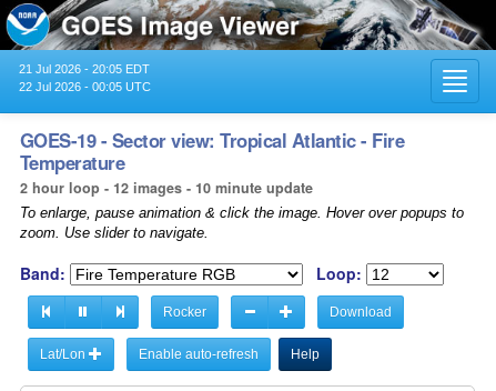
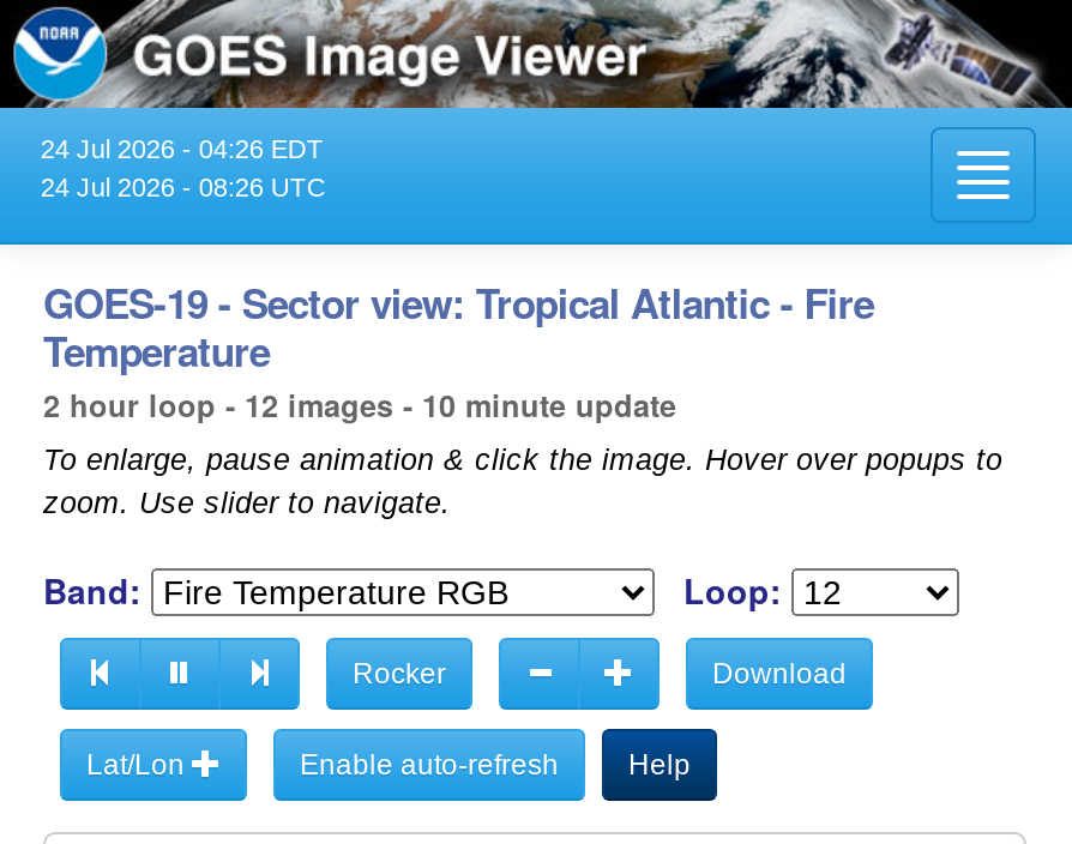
[19,62,150,75] 21 Jul 2026 - 20:05 EDT -> [41,134,324,163] 24 Jul 2026 - 04:26 EDT
[19,80,151,93] 22 Jul 2026 - 00:05 UTC -> [41,172,326,201] 24 Jul 2026 - 08:26 UTC

